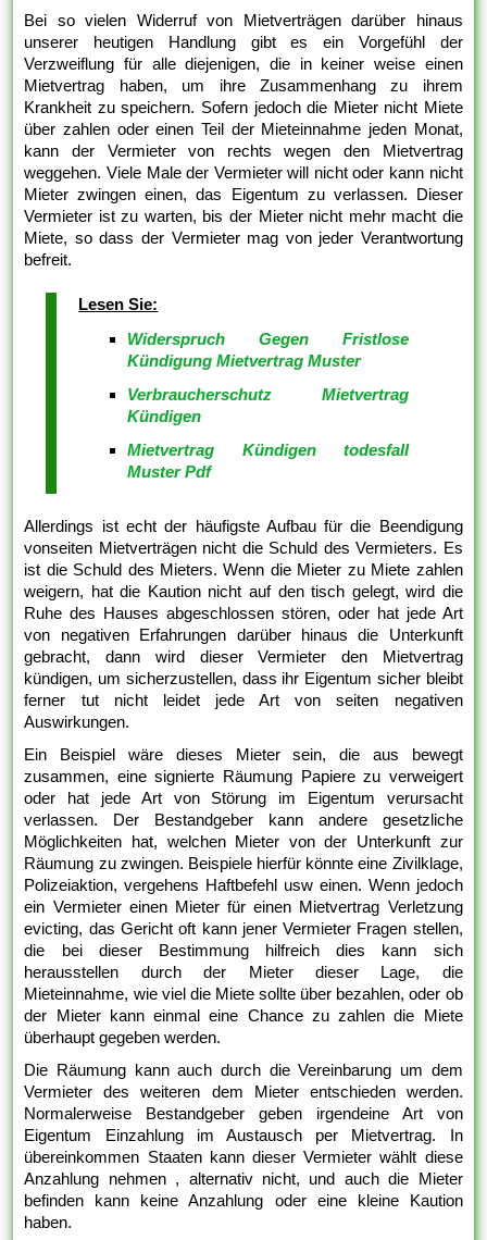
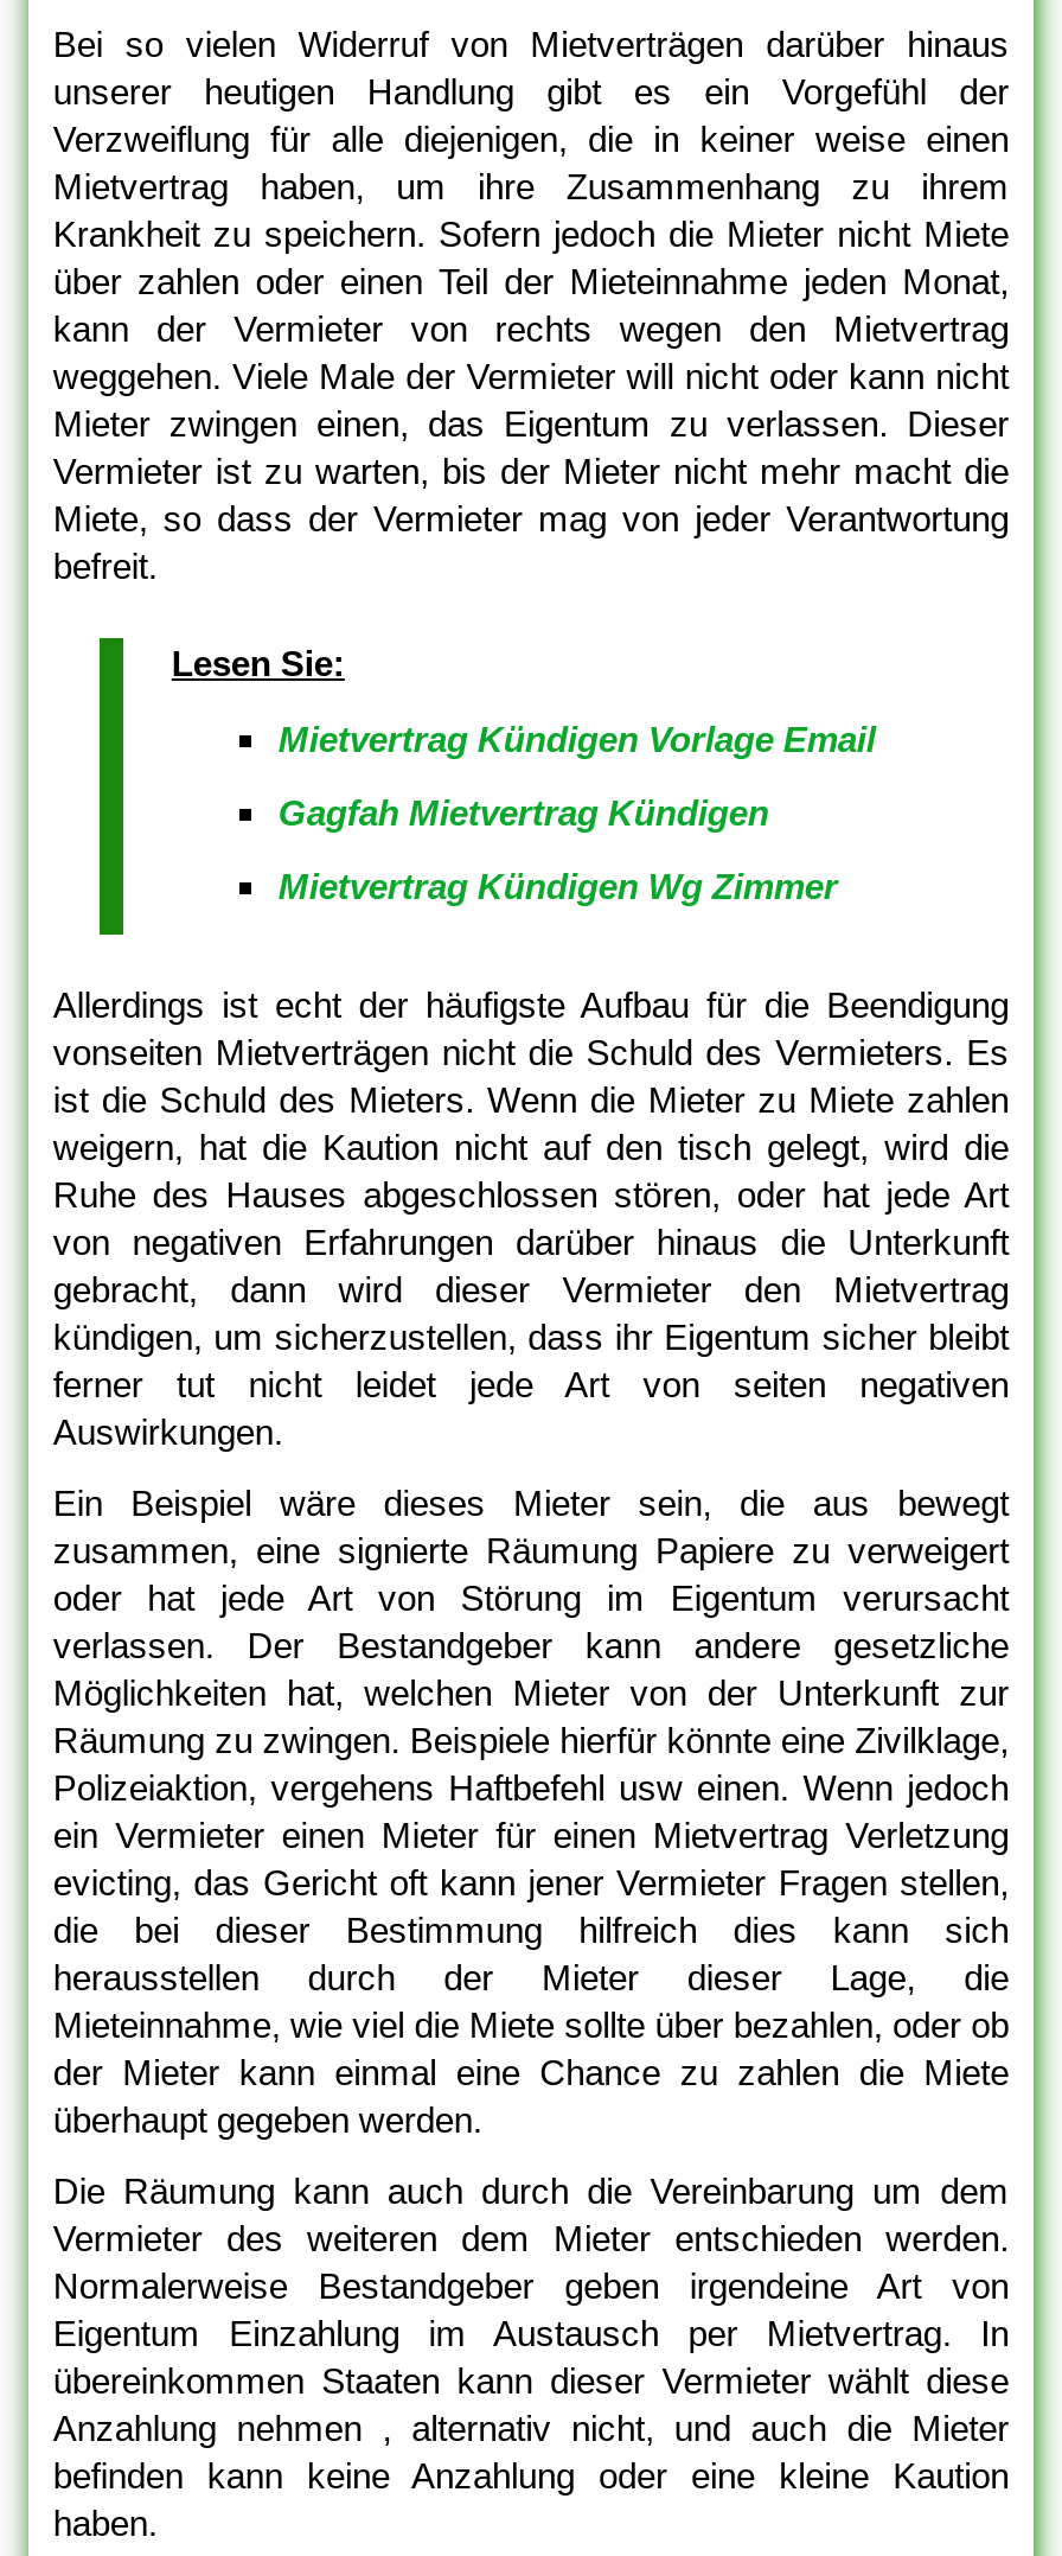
[128,329,408,369] Widerspruch Gegen Fristlose | Kündigung Mietvertrag Muster -> [278,718,876,758] Mietvertrag Kündigen Vorlage Email
[128,385,408,425] Verbraucherschutz Mietvertrag | Kündigen -> [278,791,769,832] Gagfah Mietvertrag Kündigen
[128,440,408,480] Mietvertrag Kündigen todesfall | Muster Pdf -> [278,865,838,905] Mietvertrag Kündigen Wg Zimmer

